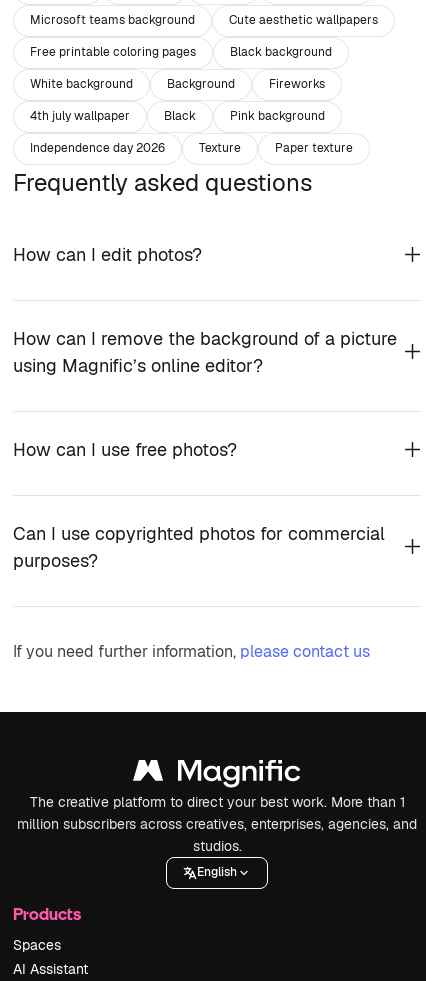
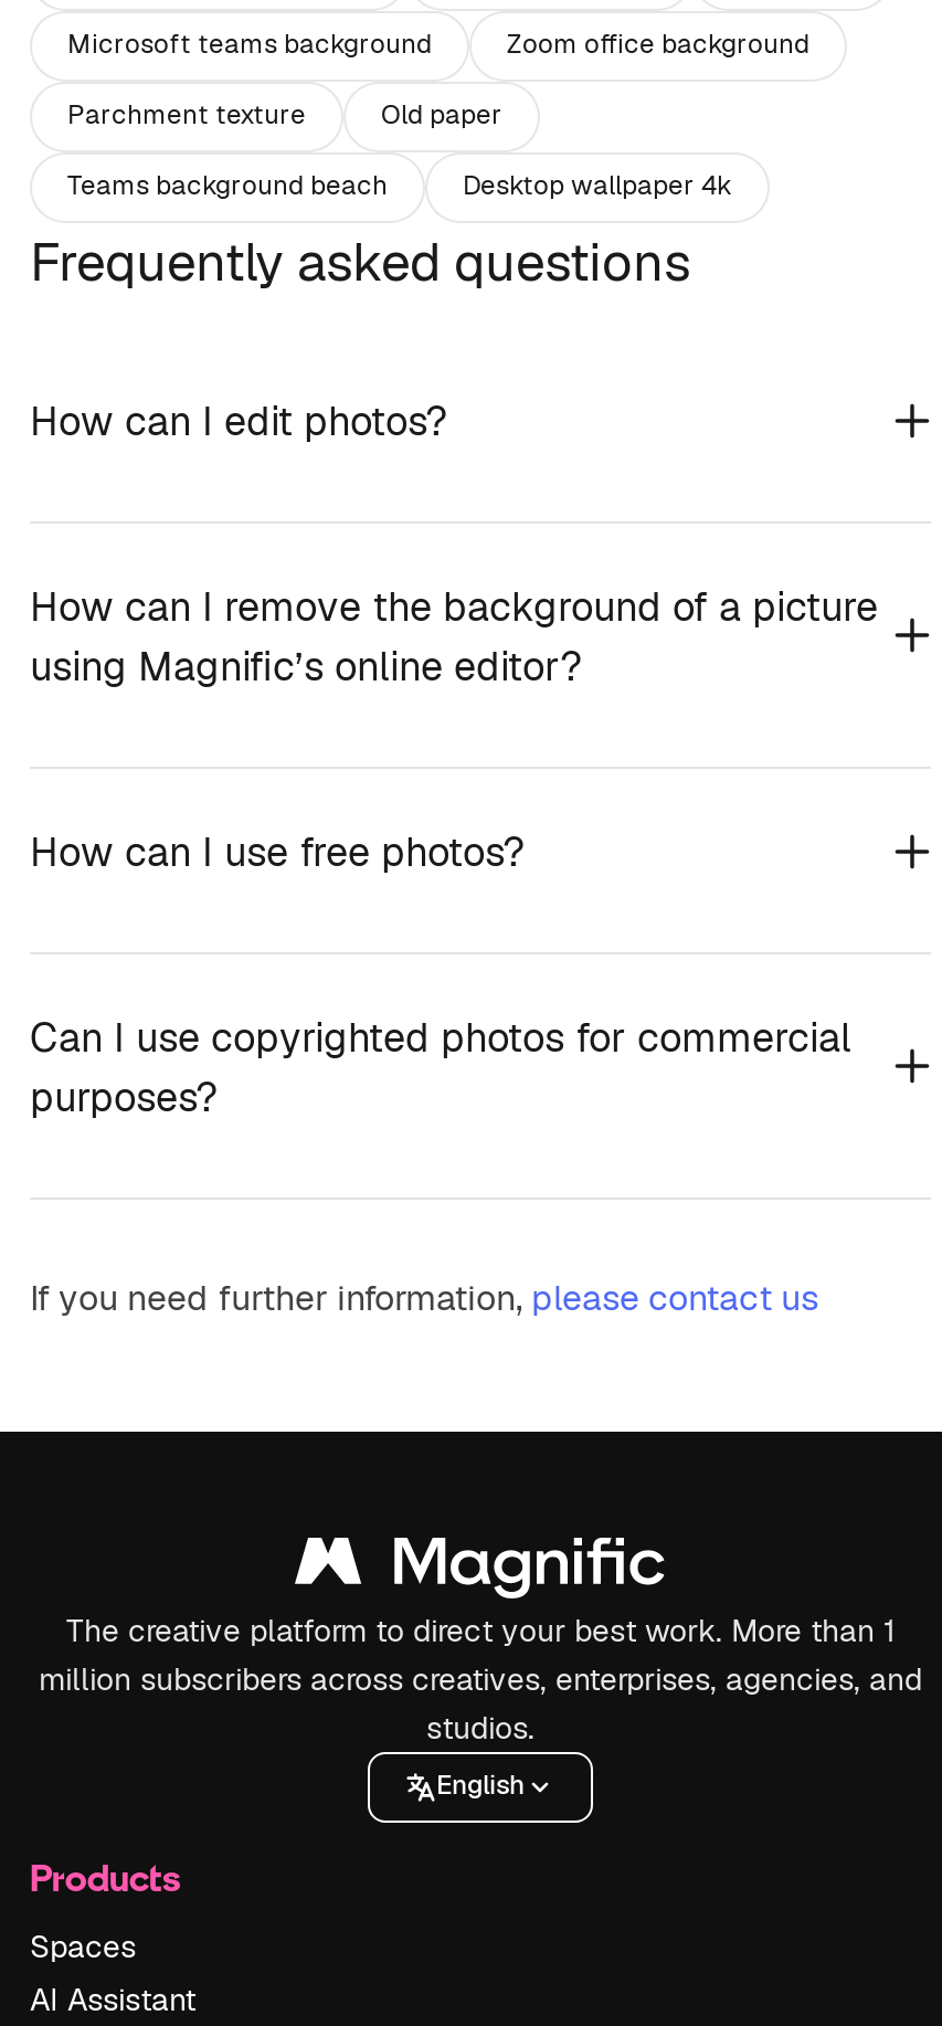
[30,12,378,156] Cute aesthetic wallpapers | Free printable coloring pages | Black background | White background | Background | Fireworks | 4th july wallpaper | Black | Pink background | Independence day 2026 | Texture | Paper texture -> [67,28,809,204] Zoom office background | Parchment texture | Old paper | Teams background beach | Desktop wallpaper 4k

